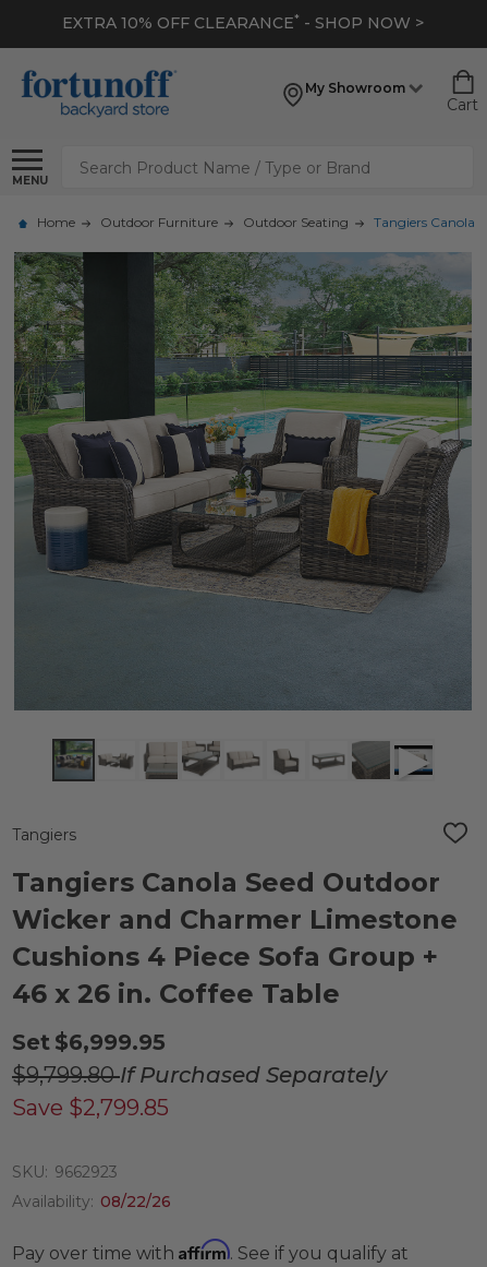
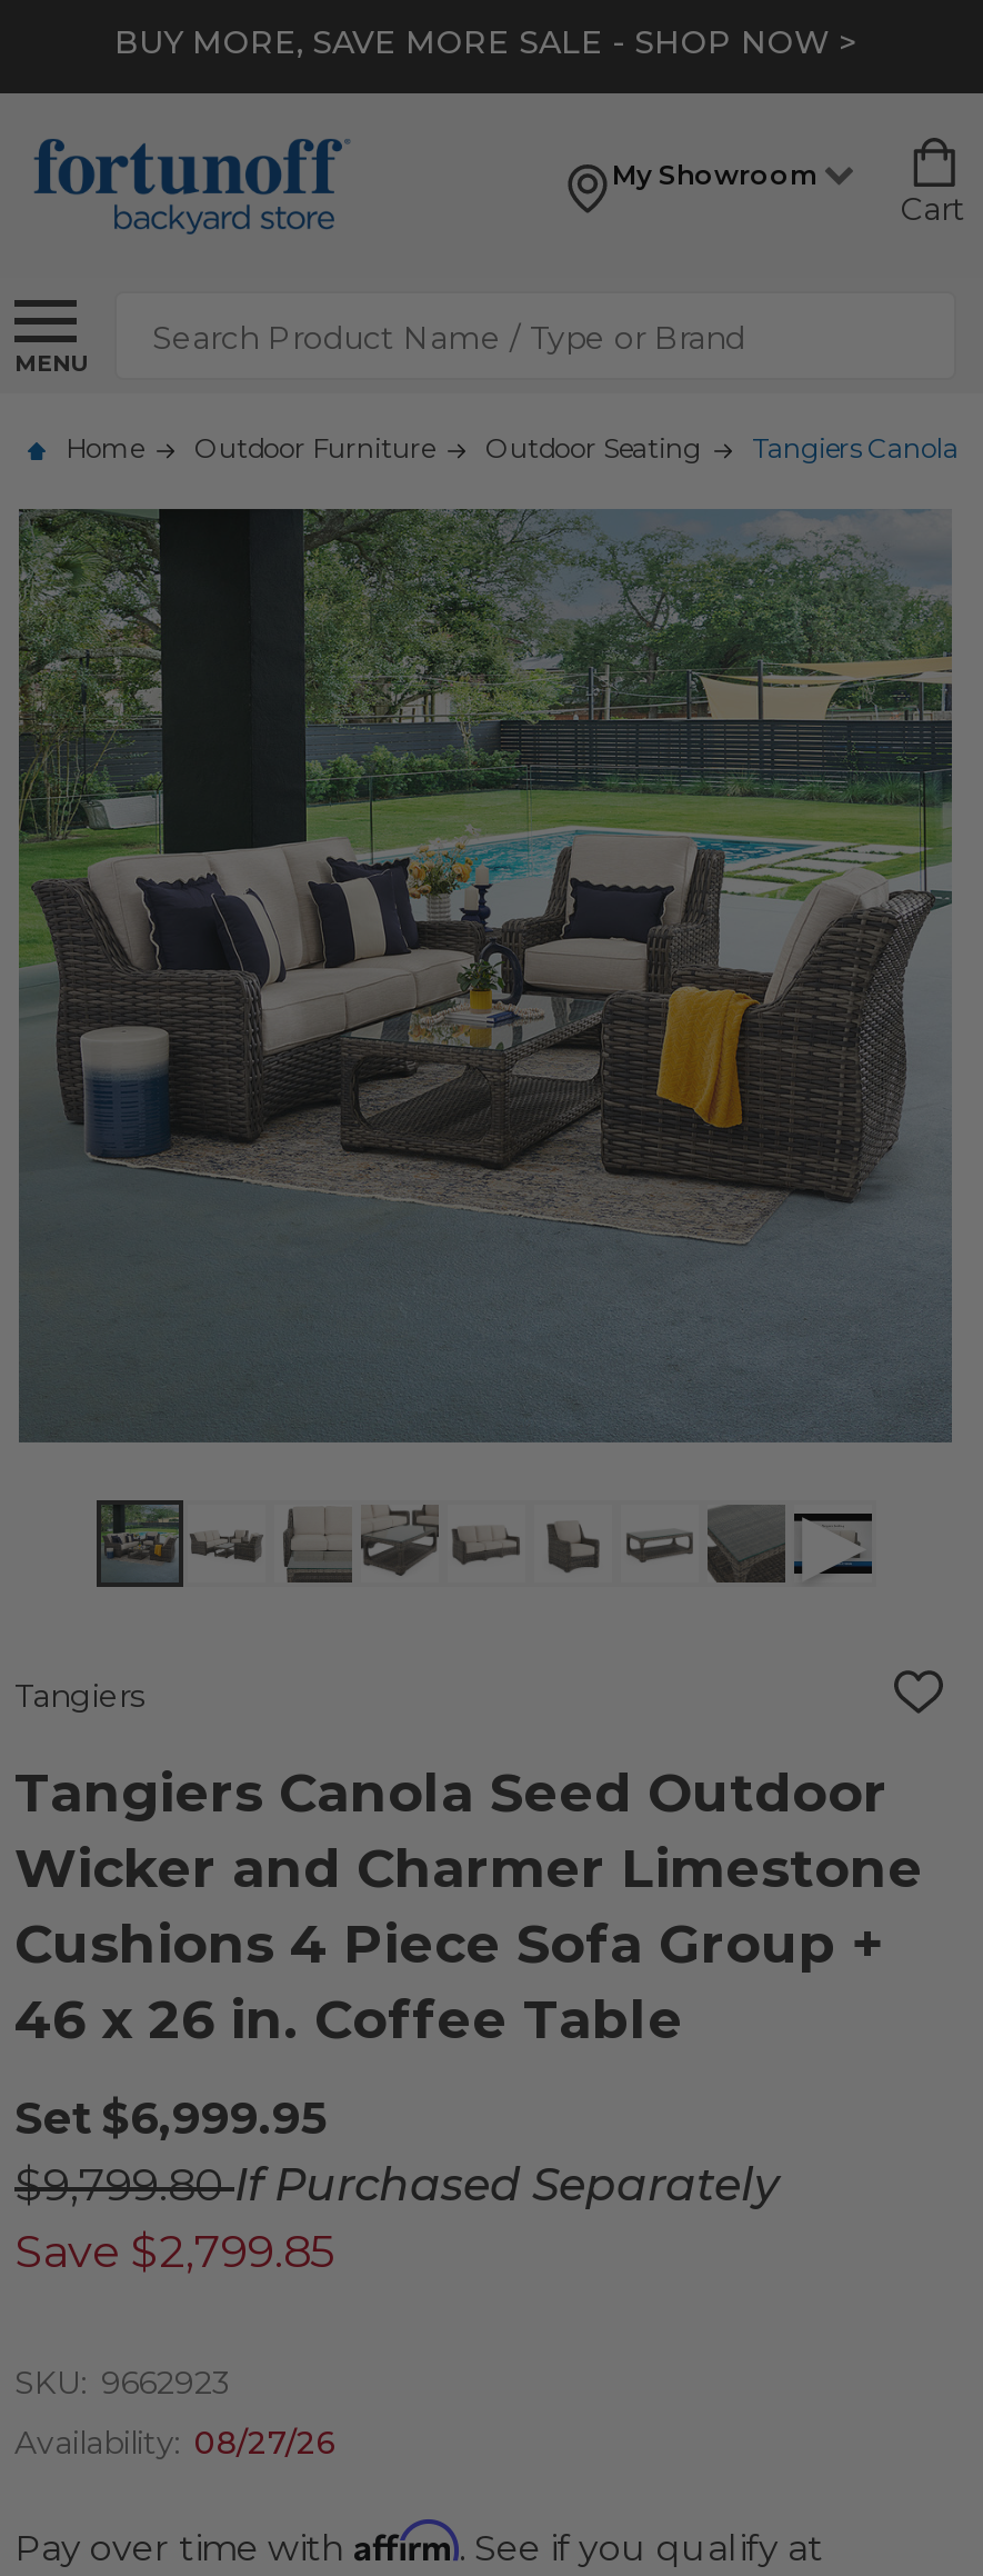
[62,12,424,33] EXTRA 10% OFF CLEARANCE * - SHOP NOW > -> [114,22,856,62] BUY MORE, SAVE MORE SALE - SHOP NOW >
[12,1192,171,1211] Availability: 08/22/26 -> [14,2423,337,2463] Availability: 08/27/26

